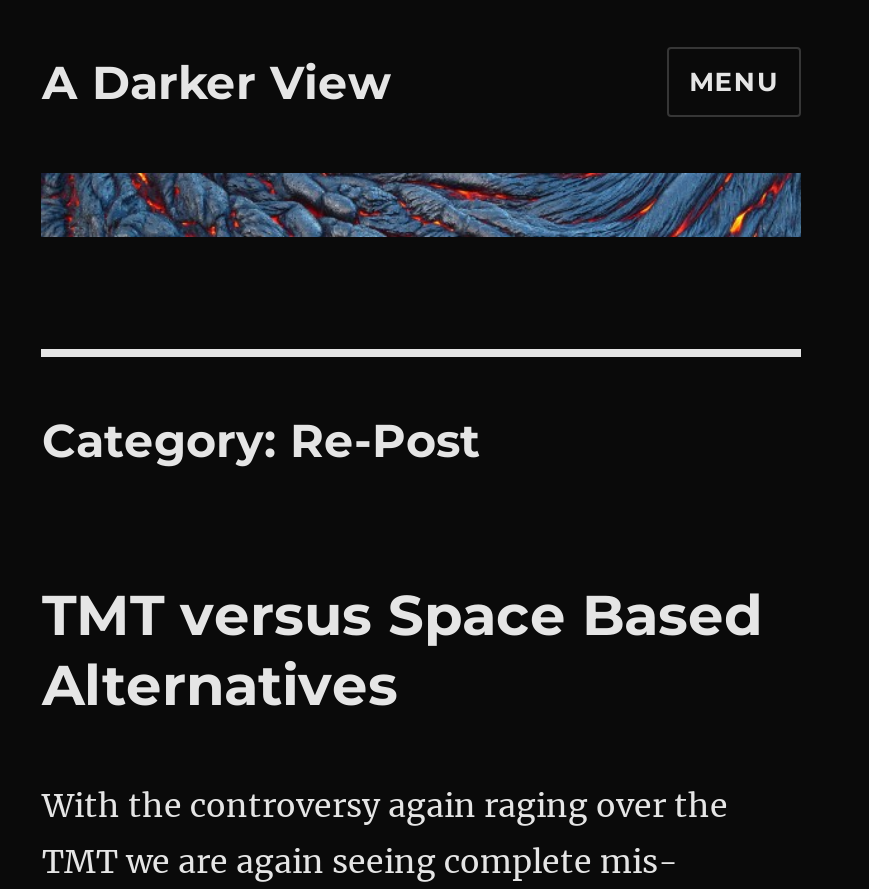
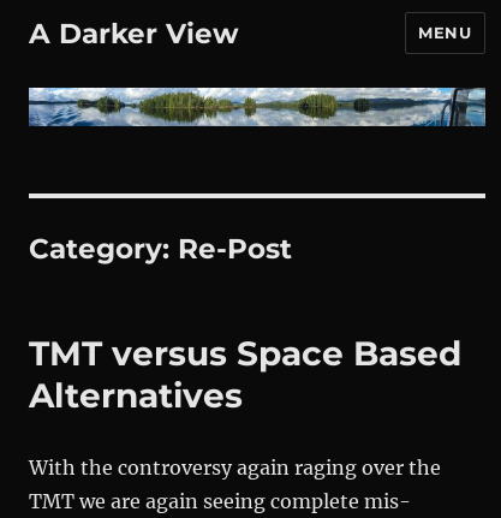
[41,171,801,239] [image] -> [28,87,487,127] [image]

